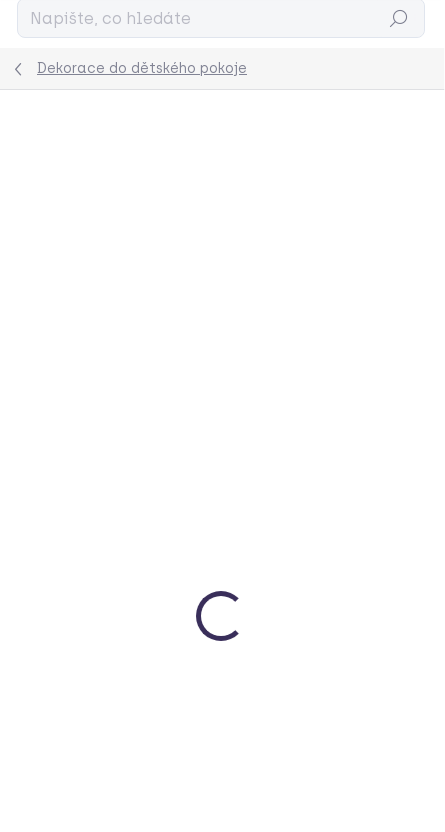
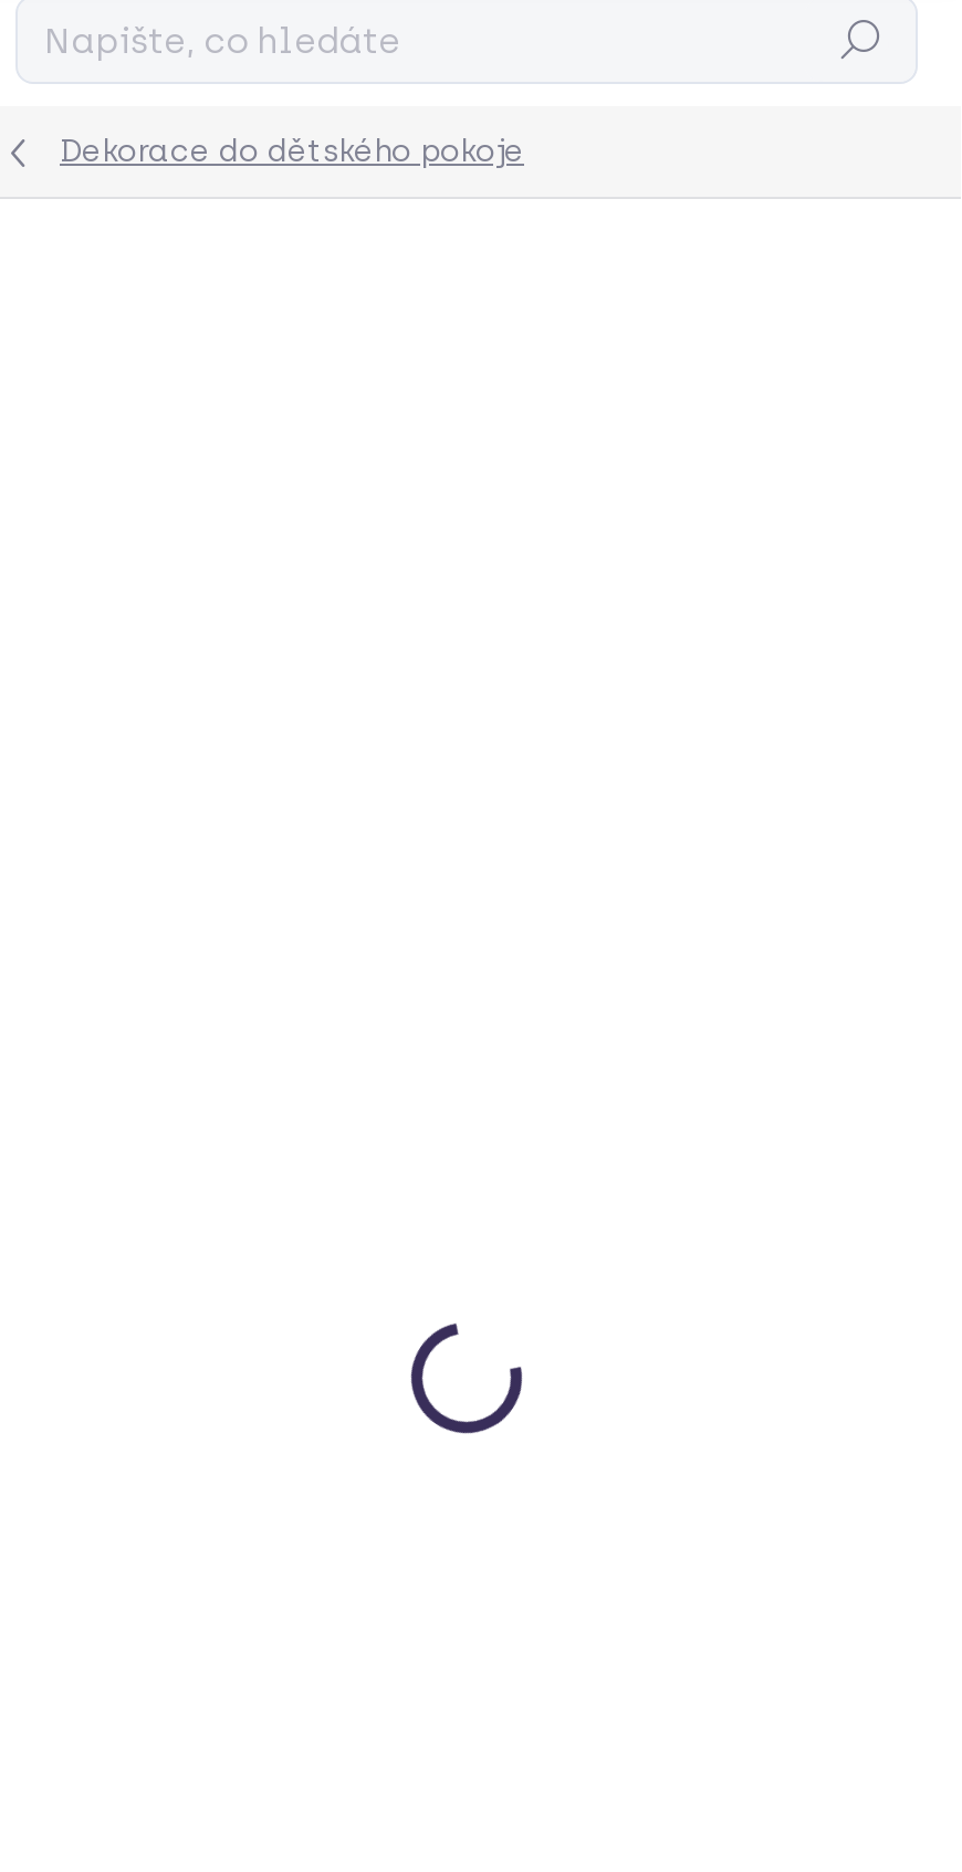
[195,589,247,649] [image] -> [409,1305,526,1437] [image]

